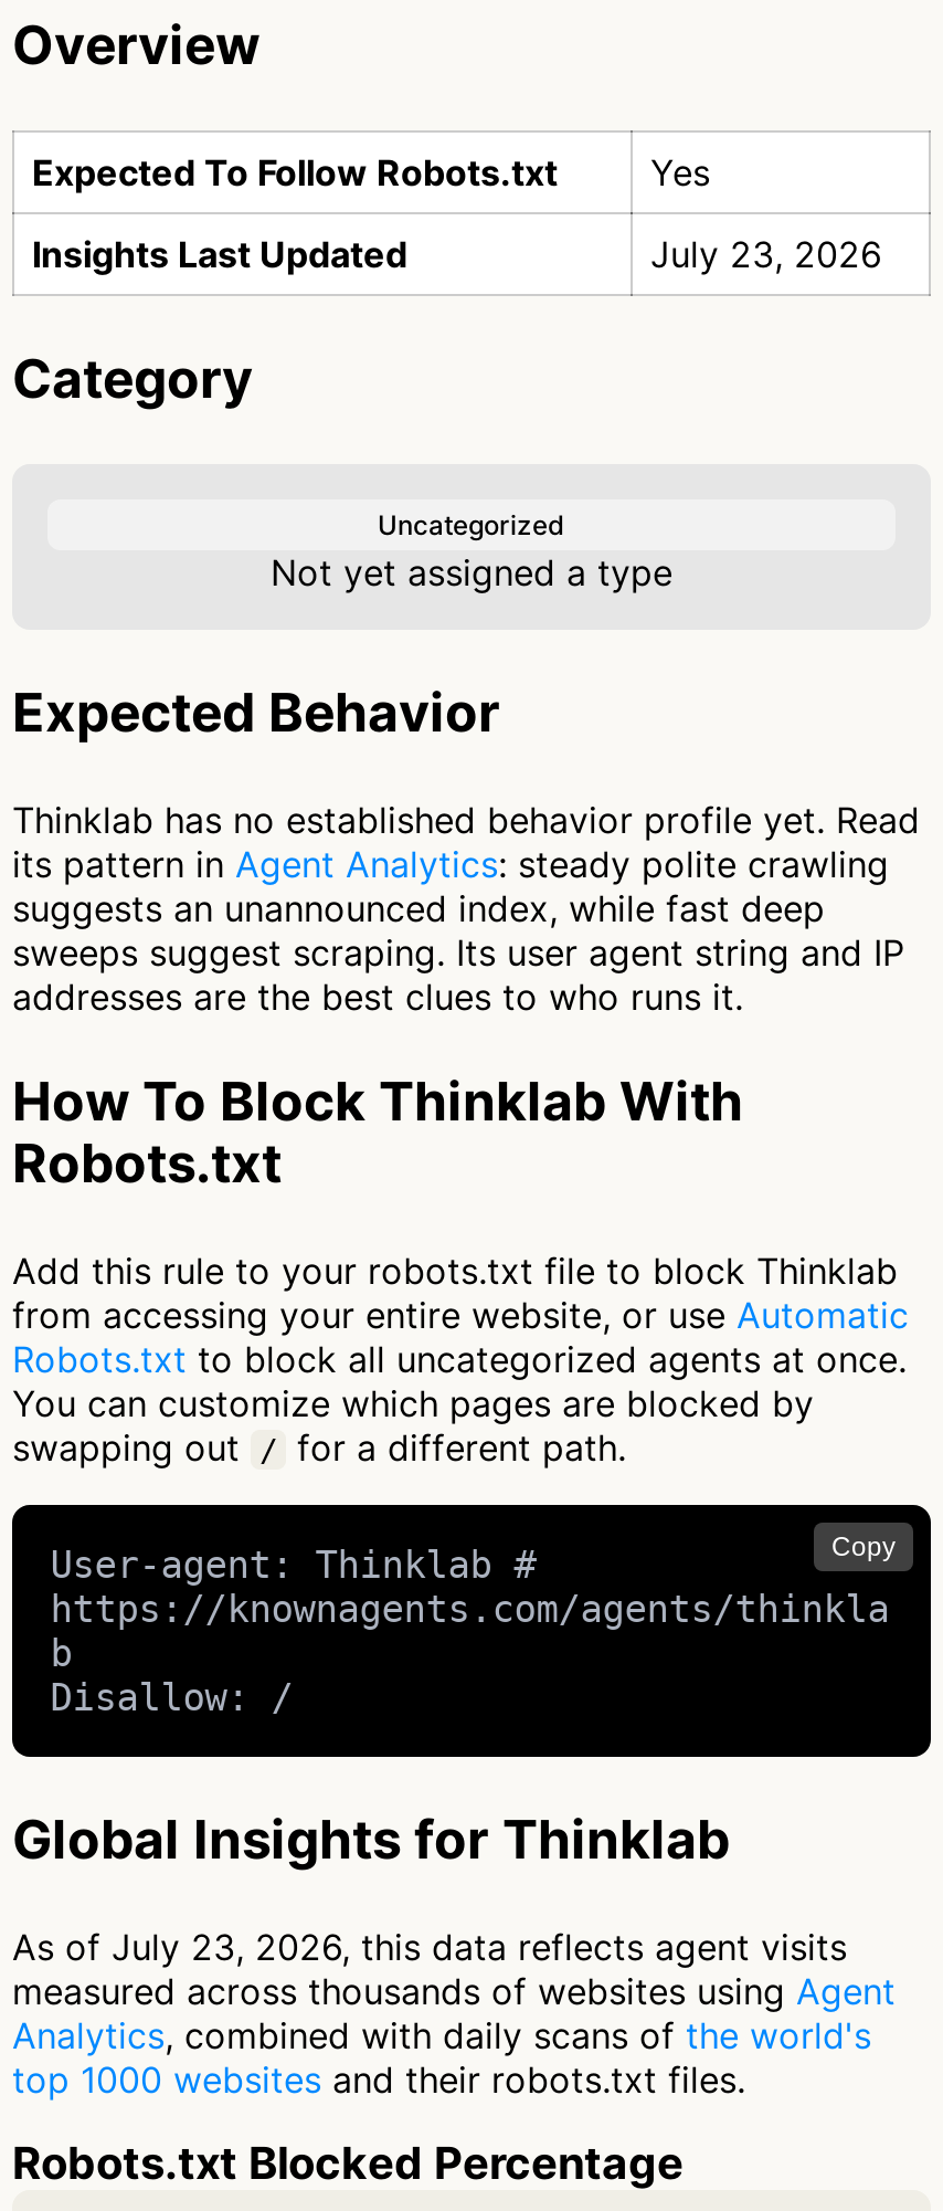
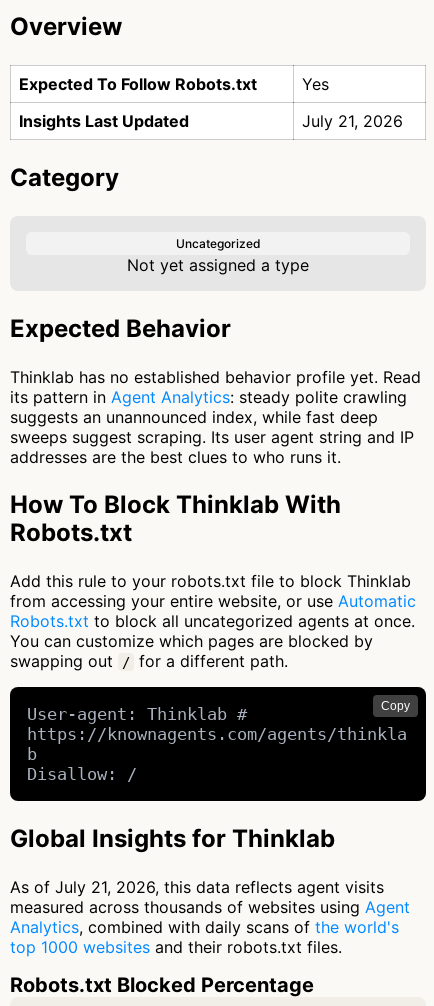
[650,232,882,276] July 23, 2026 -> [302,111,403,131] July 21, 2026
[12,1926,847,1970] As of July 23, 2026, this data reflects agent visits -> [10,877,384,897] As of July 21, 2026, this data reflects agent visits

